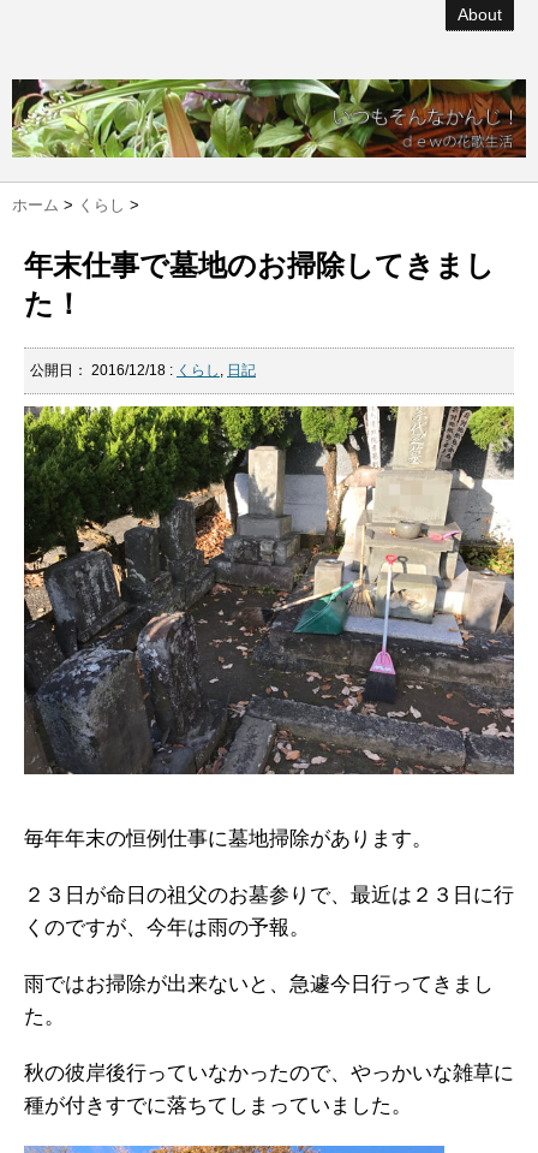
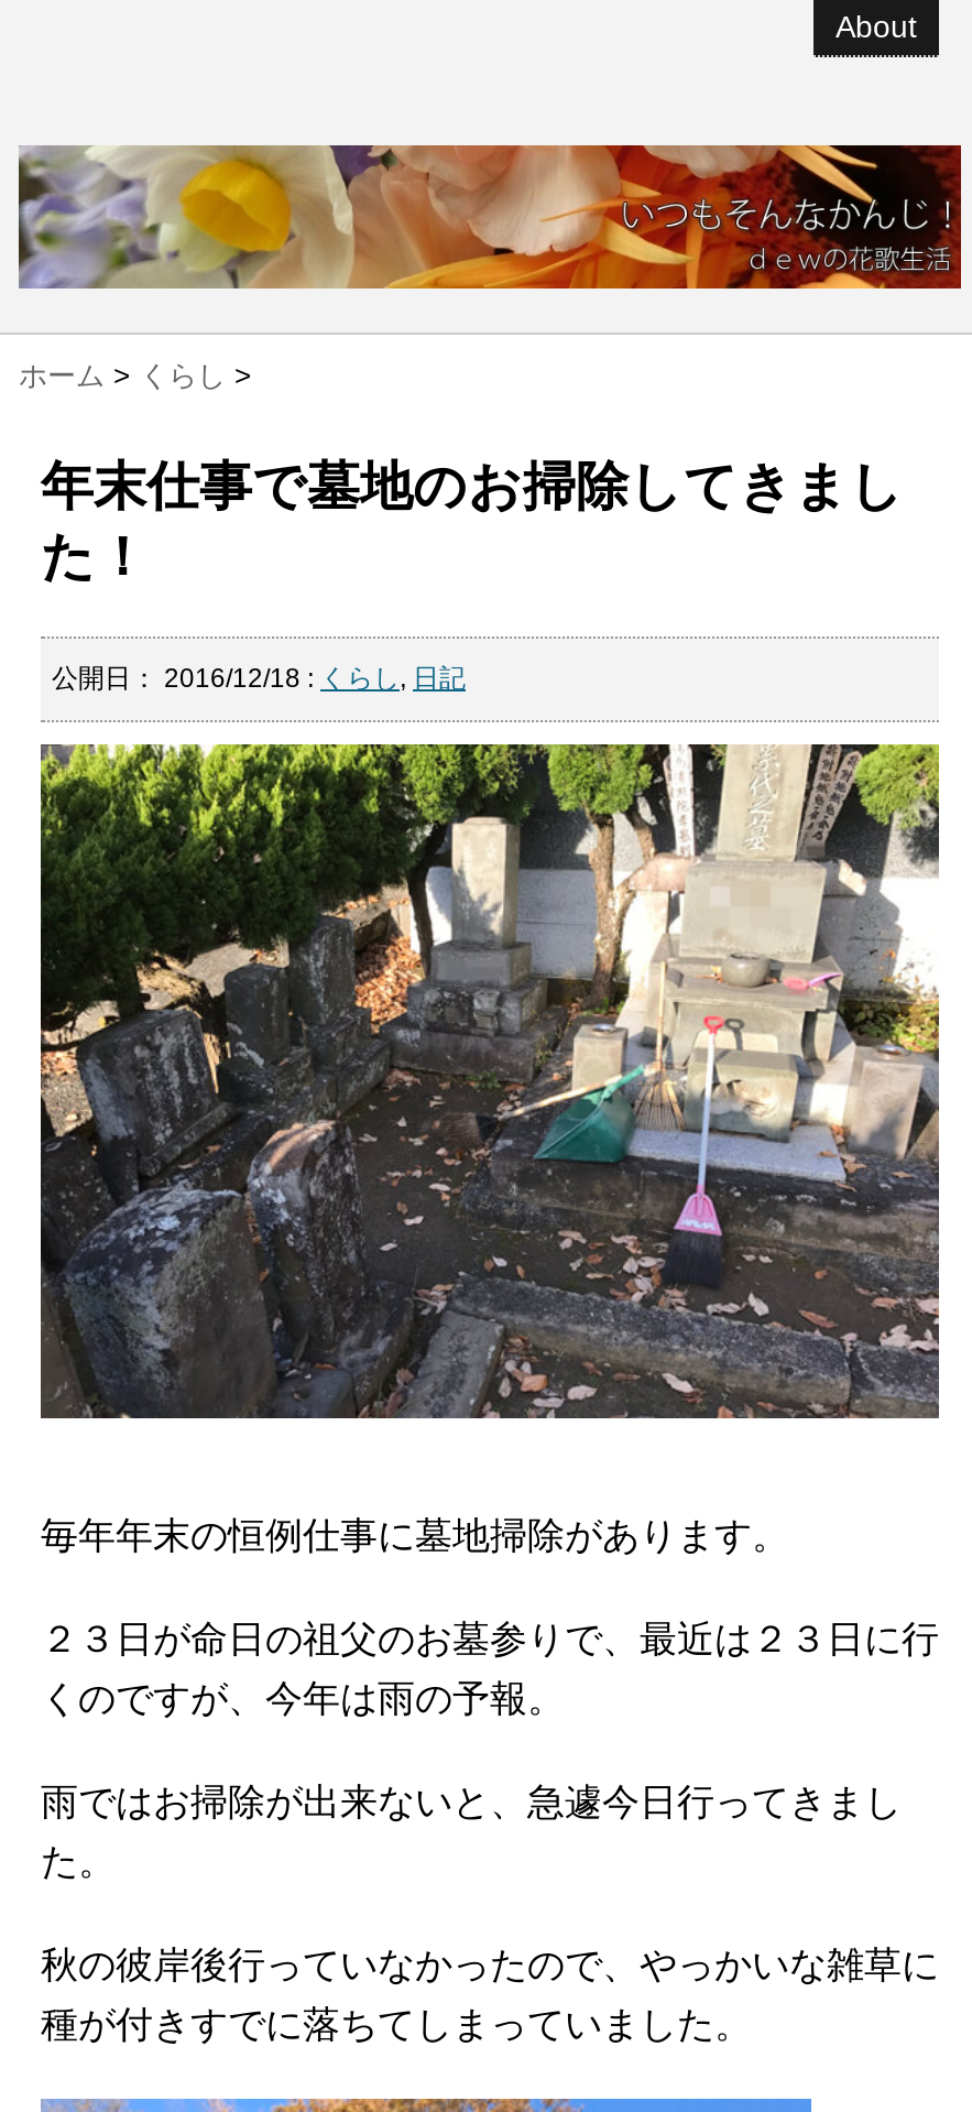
[11,78,527,159] [image] -> [17,143,961,291] [image]

